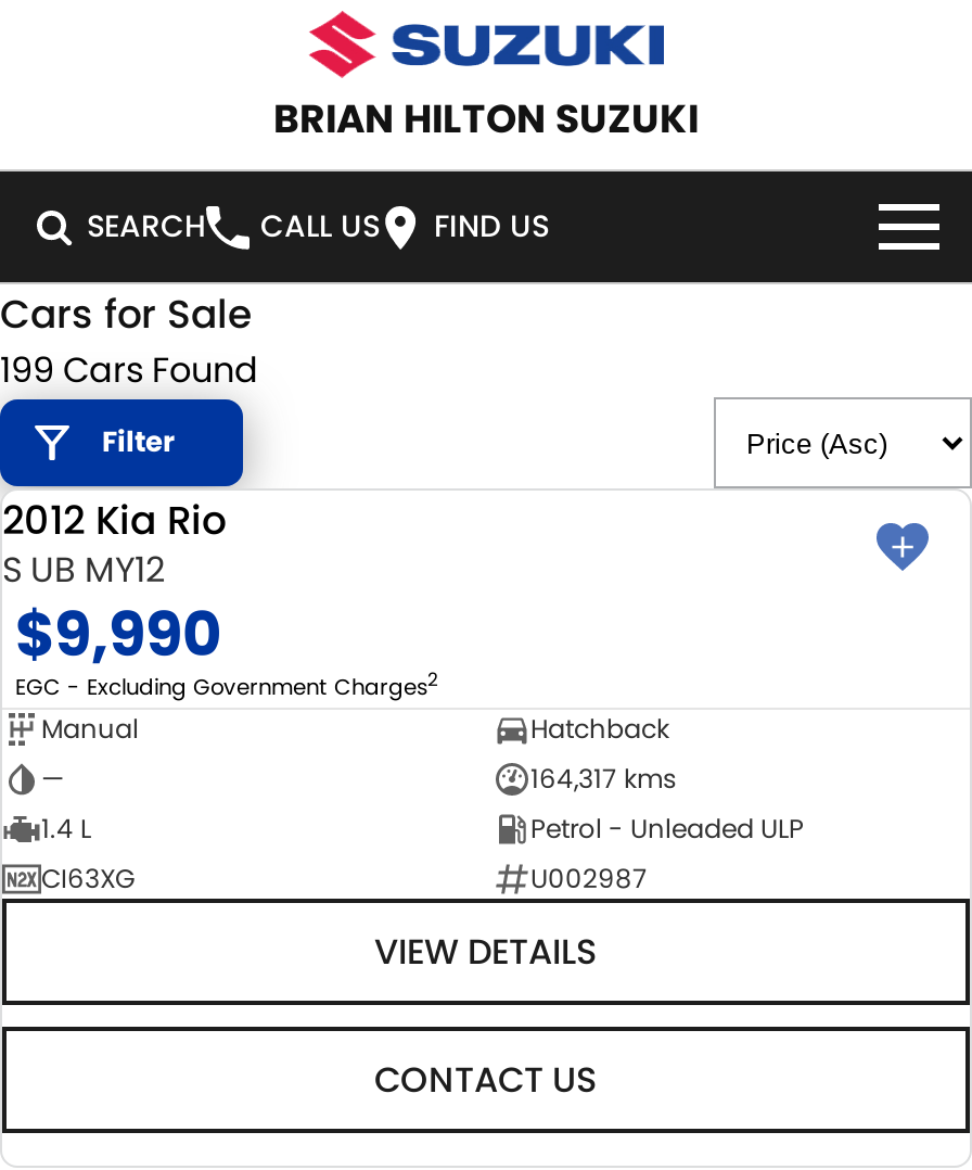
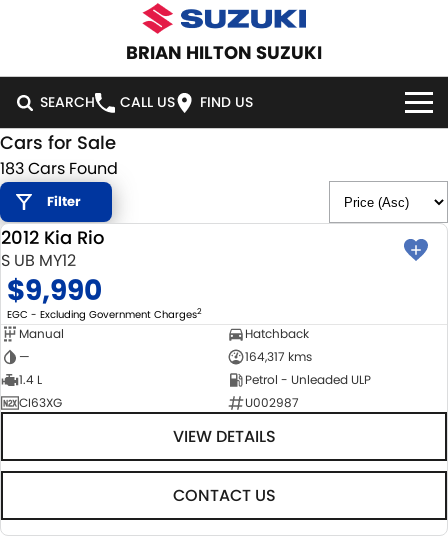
[0,346,258,396] 199 Cars Found -> [0,157,118,180] 183 Cars Found

